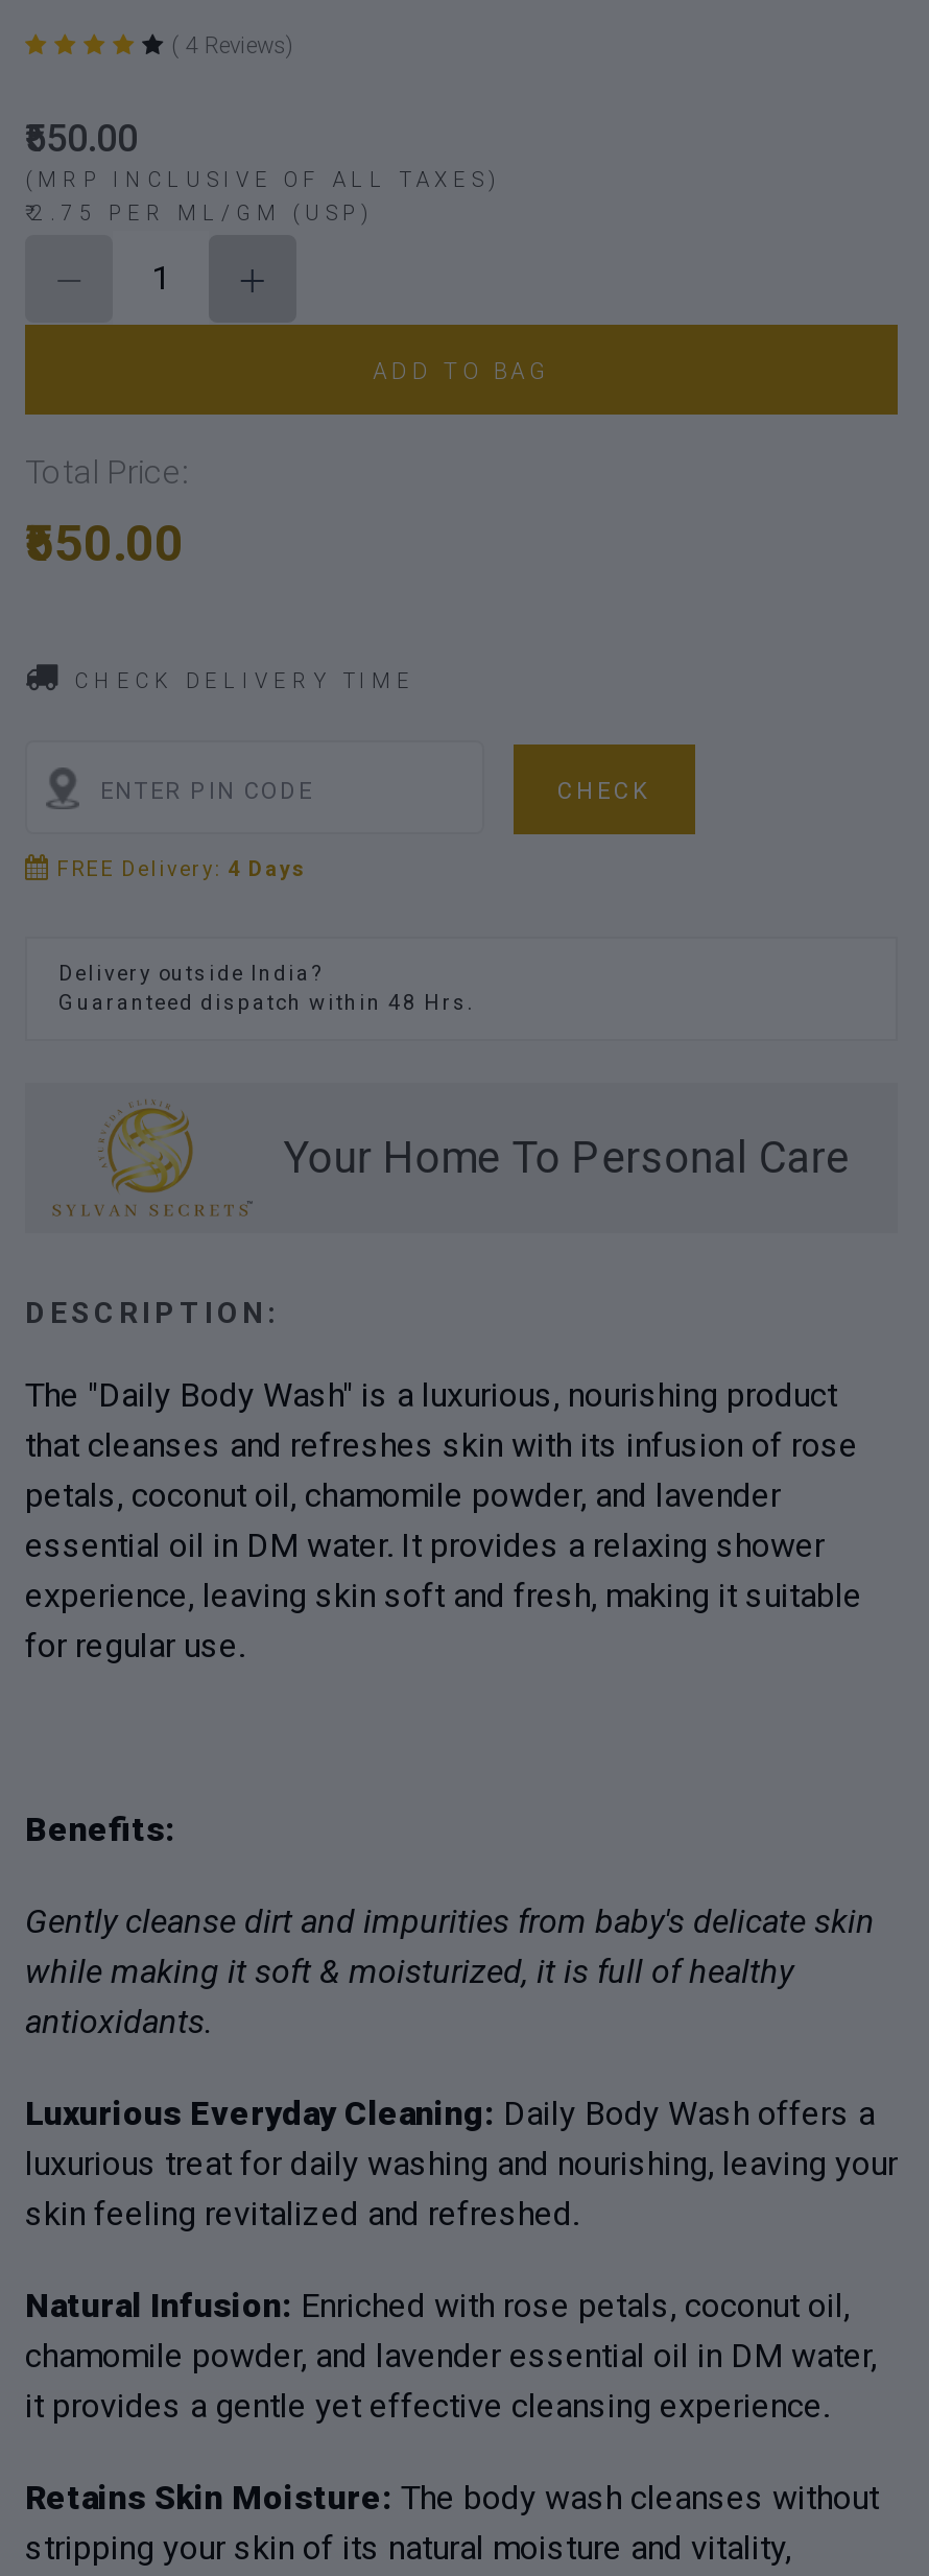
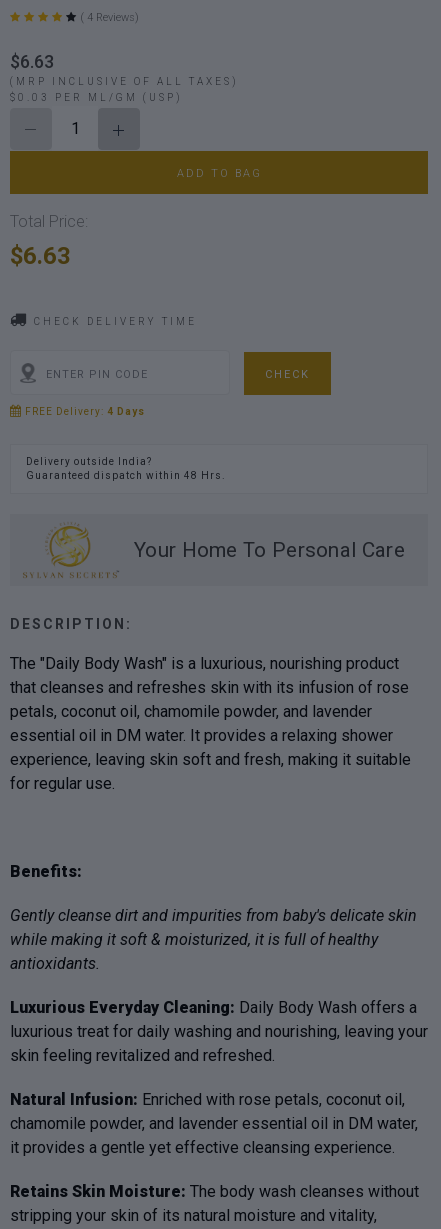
[25,117,138,161] ₹550.00 -> [10,51,54,72] $6.63
[25,203,376,226] ₹2.75 PER ML/GM (USP) -> [10,92,183,103] $0.03 PER ML/GM (USP)
[25,516,184,574] ₹550.00 -> [10,242,71,270] $6.63

